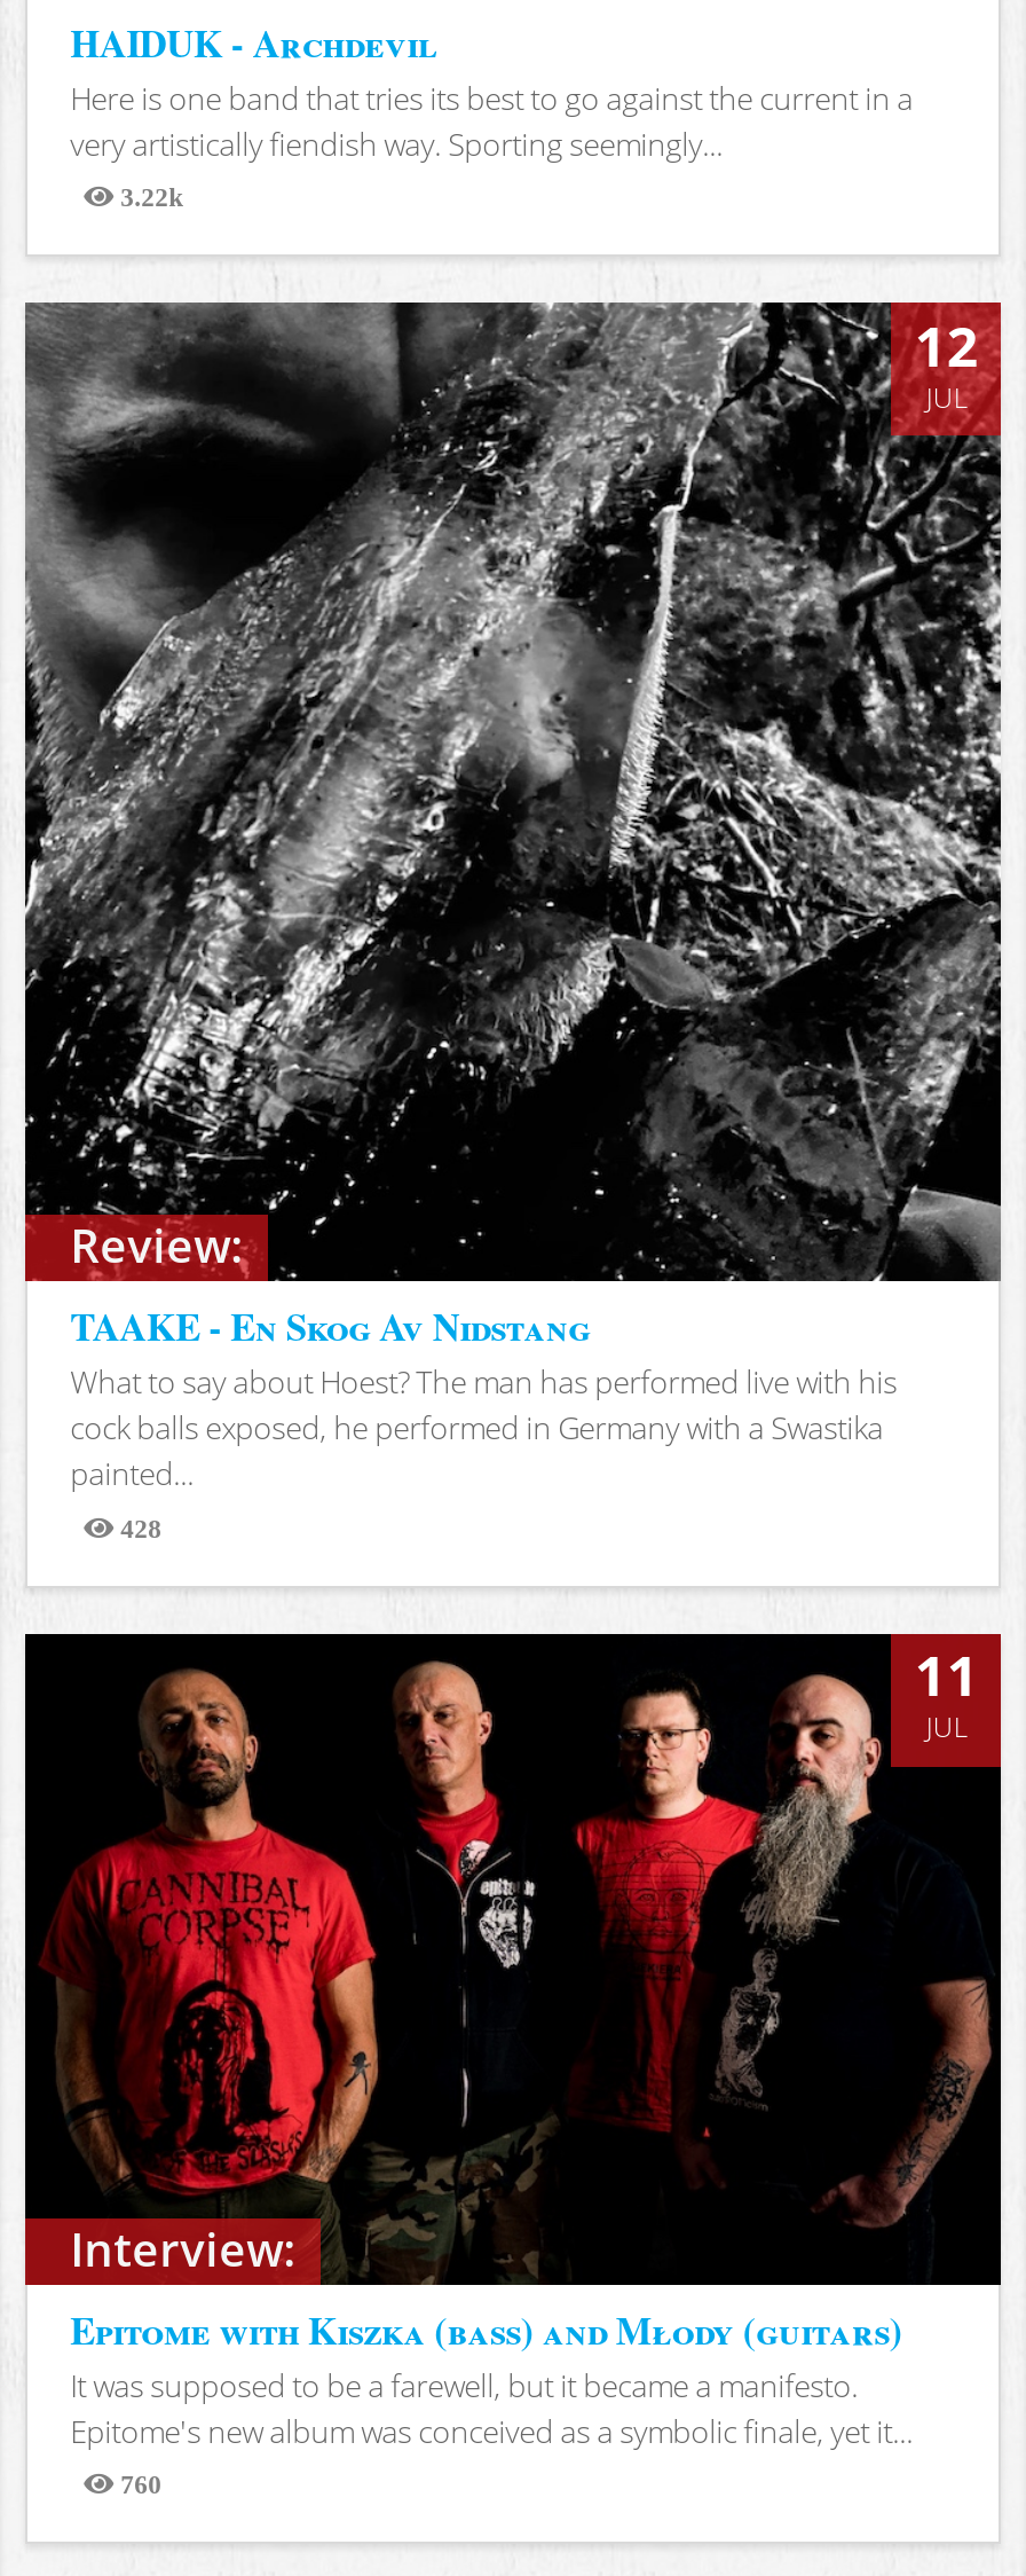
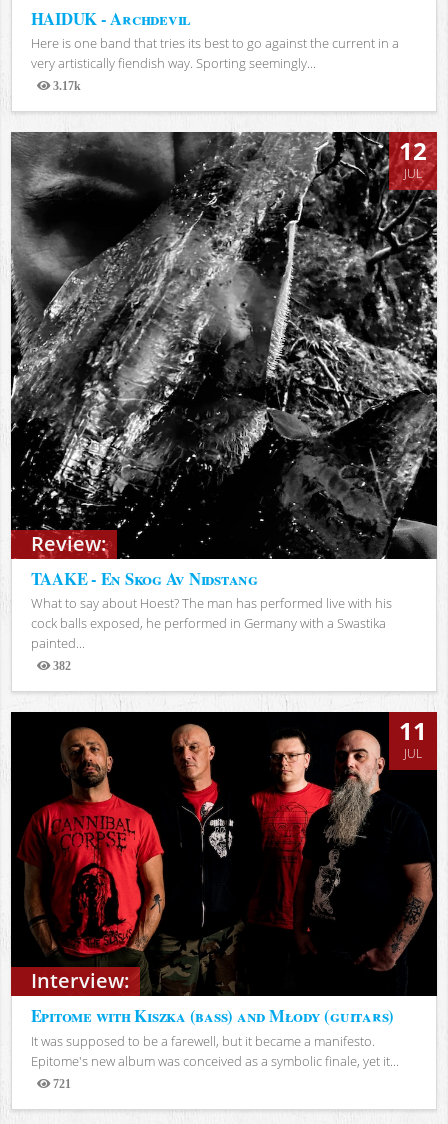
[114,184,185,209] 3.22k -> [50,80,81,91] 3.17k
[114,1514,162,1539] 428 -> [50,660,71,671] 382
[114,2470,162,2496] 760 -> [50,1078,71,1089] 721

